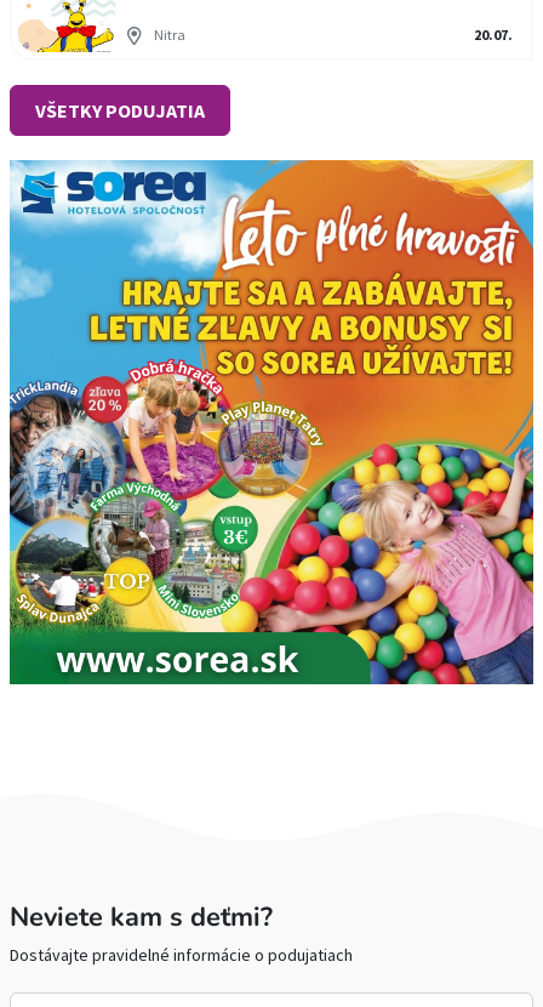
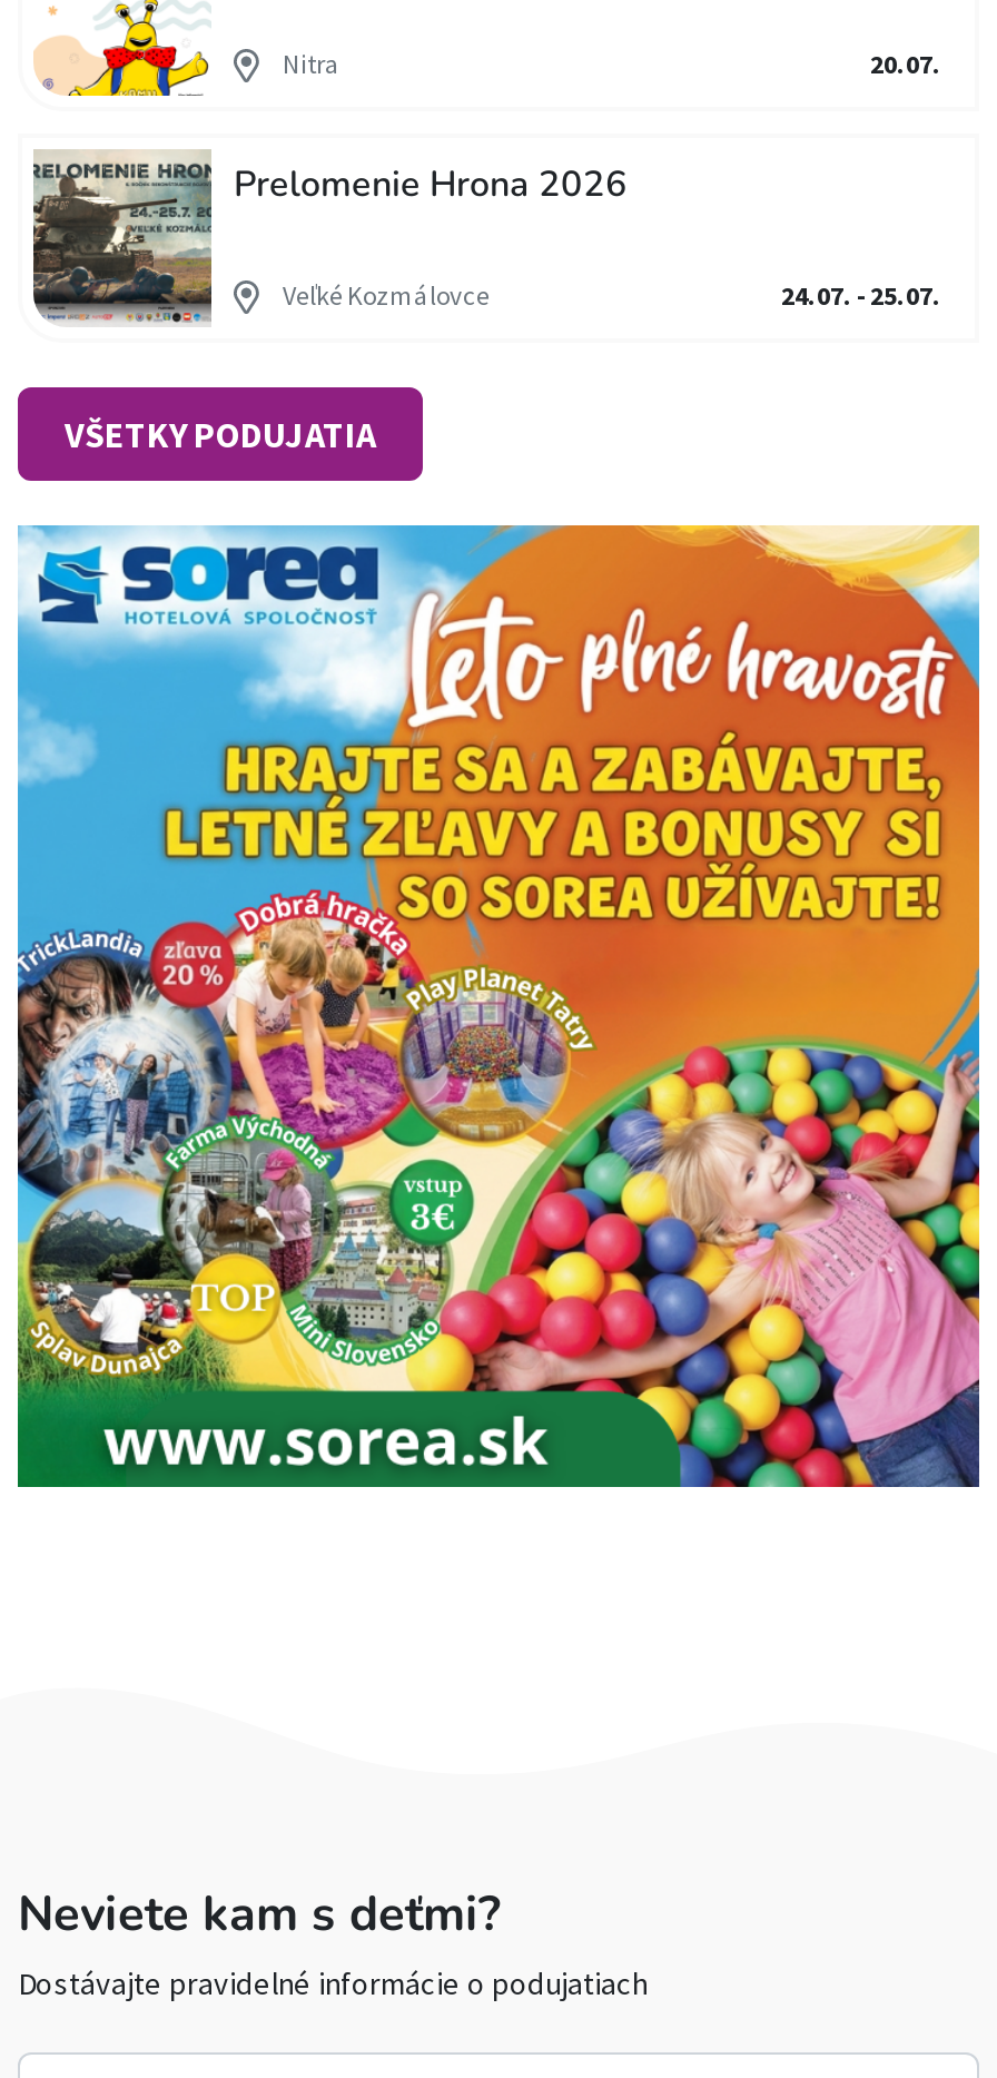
none -> [31,149,941,327] [image] | Prelomenie Hrona 2026 | Veľké Kozmálovce | 24.07. - 25.07.

